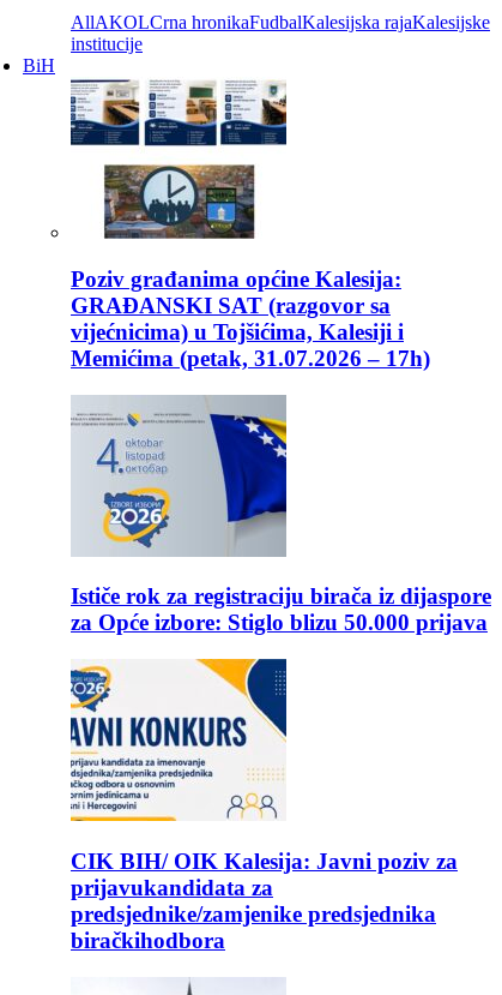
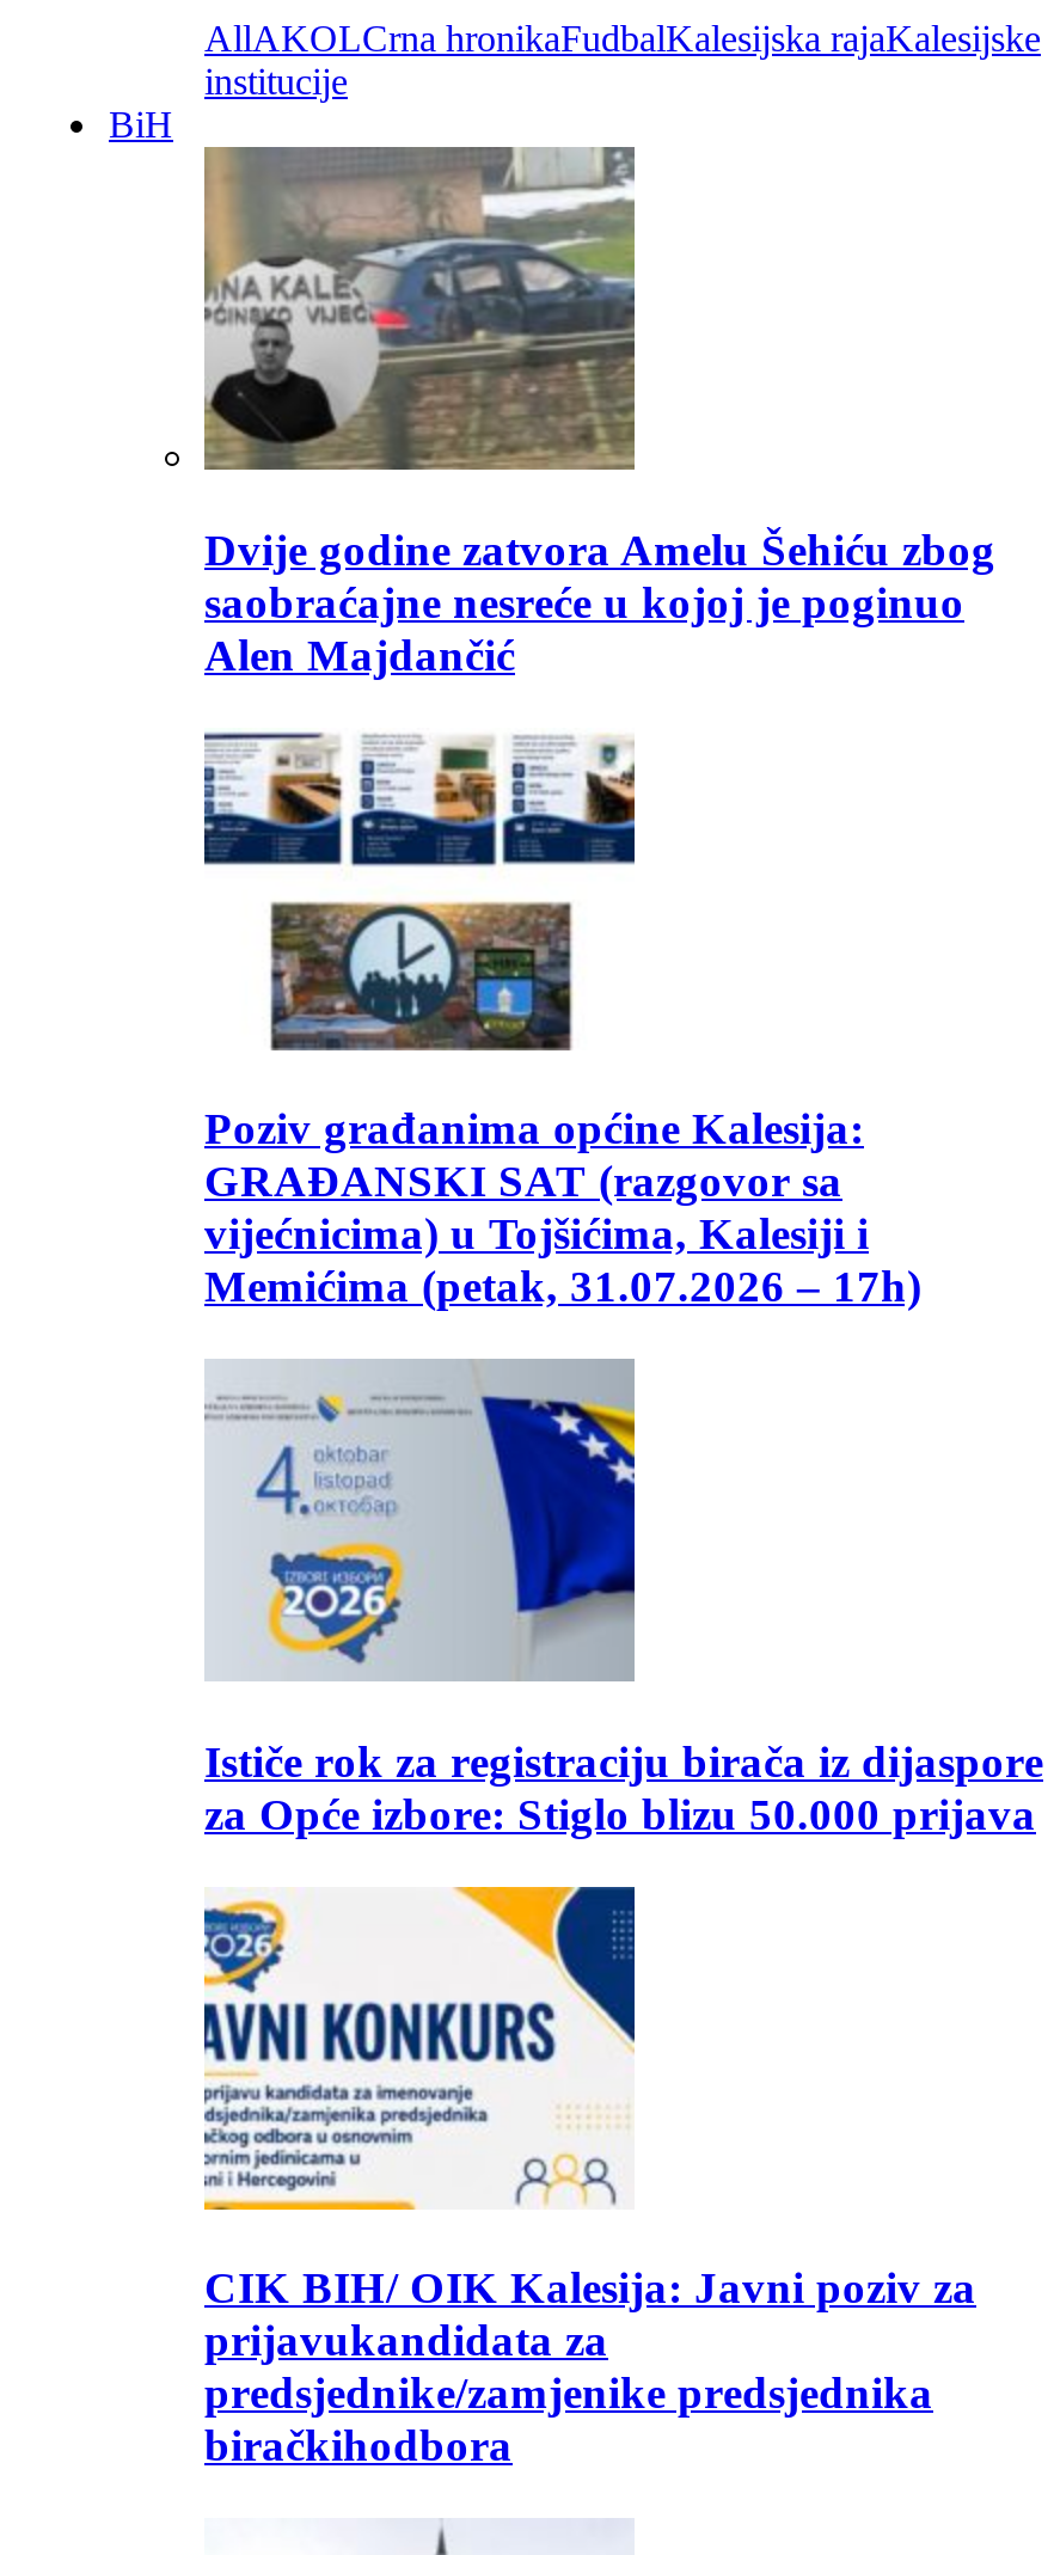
none -> [202,145,995,680] [image] | Dvije godine zatvora Amelu Šehiću zbog | saobraćajne nesreće u kojoj je poginuo | Alen Majdančić

